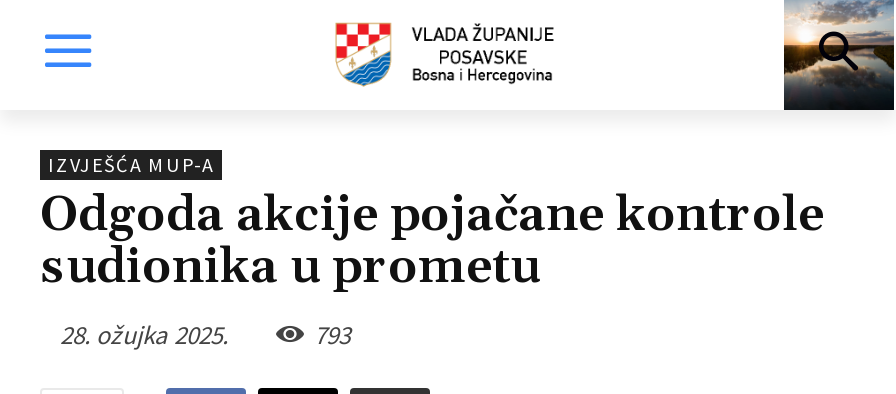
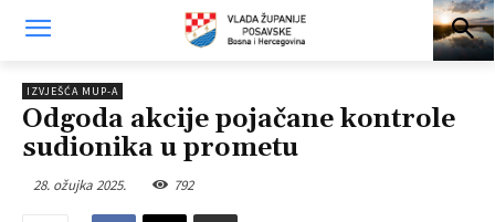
[314,318,350,352] 793 -> [173,175,193,194] 792

